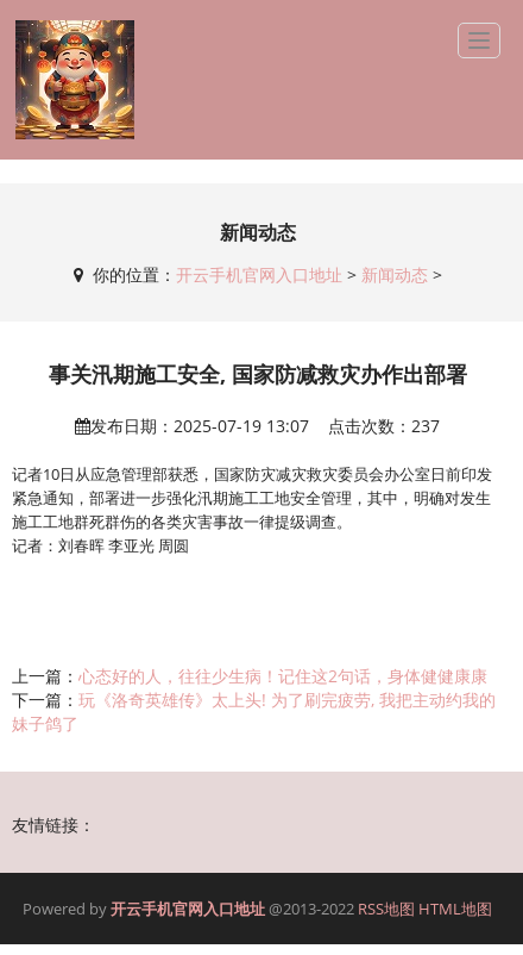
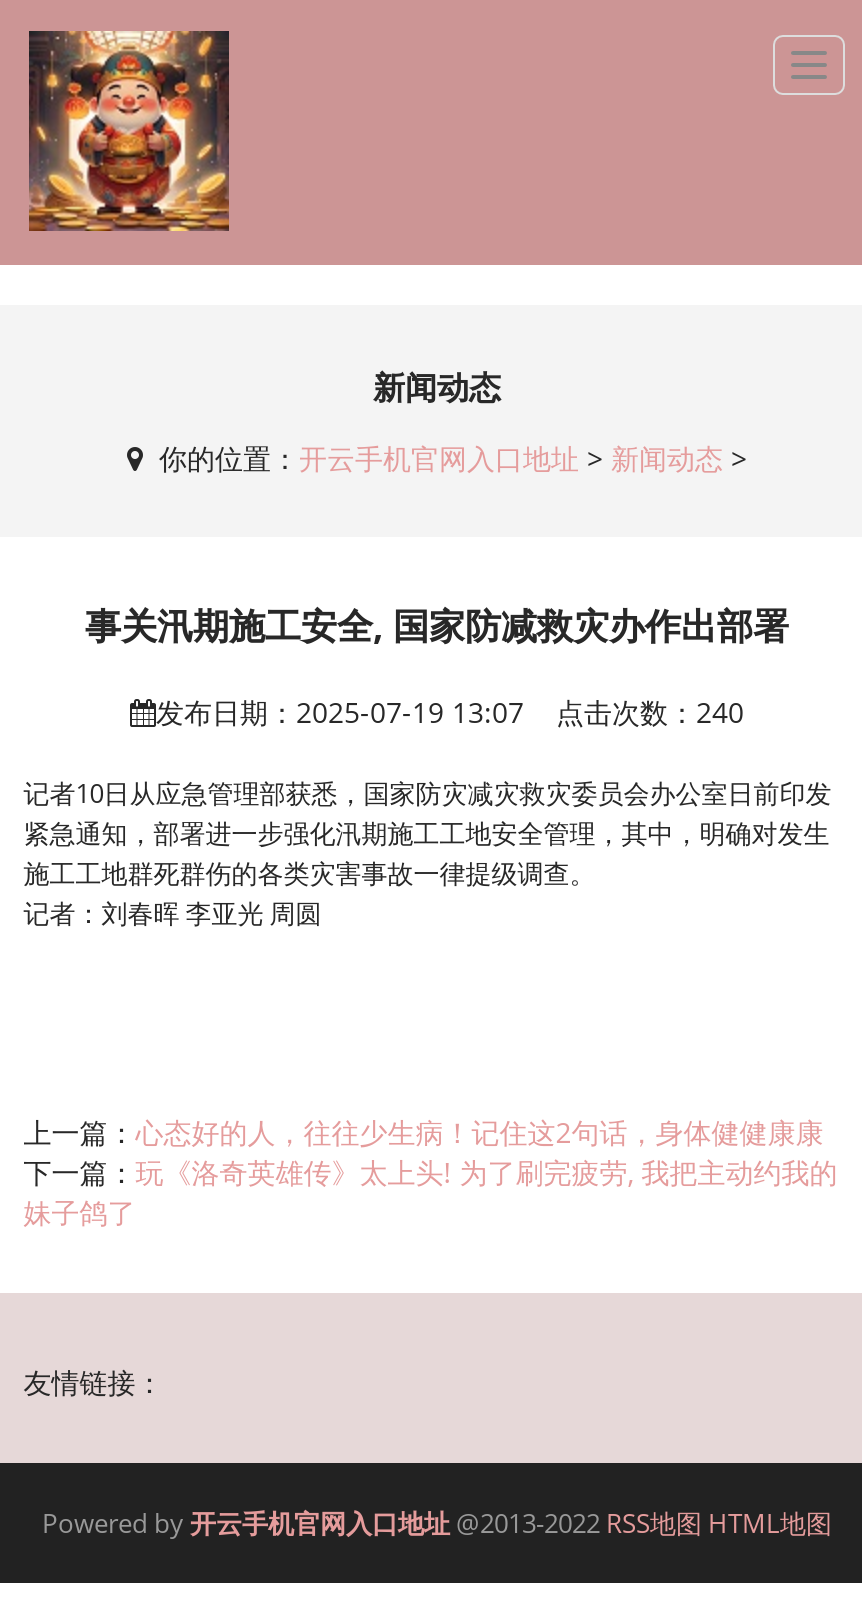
[91,414,440,437] 发布日期：2025-07-19 13:07 点击次数：237 -> [156,693,744,731] 发布日期：2025-07-19 13:07 点击次数：240

